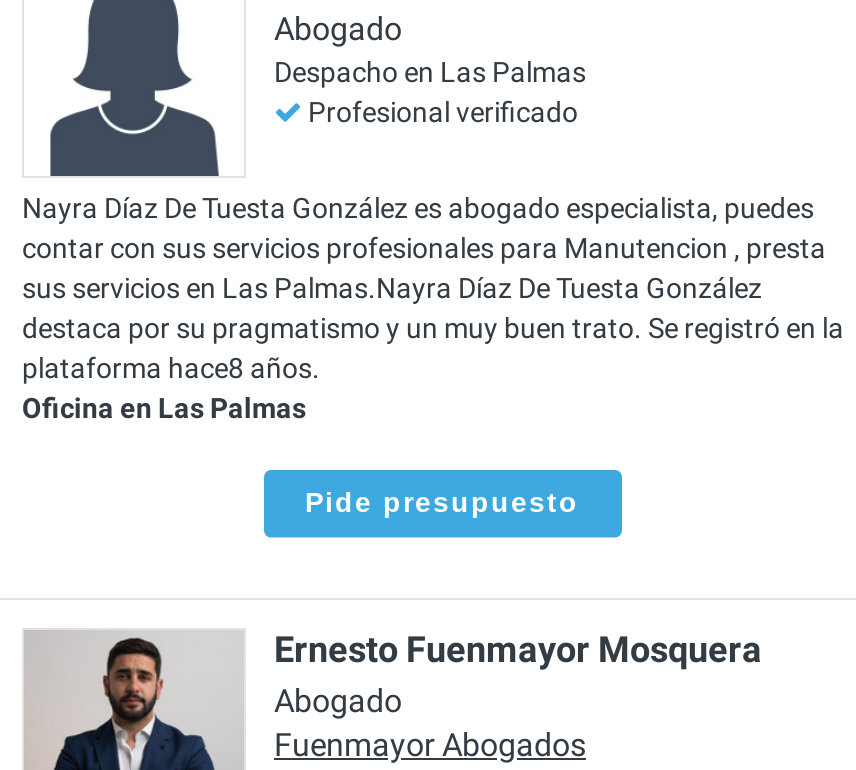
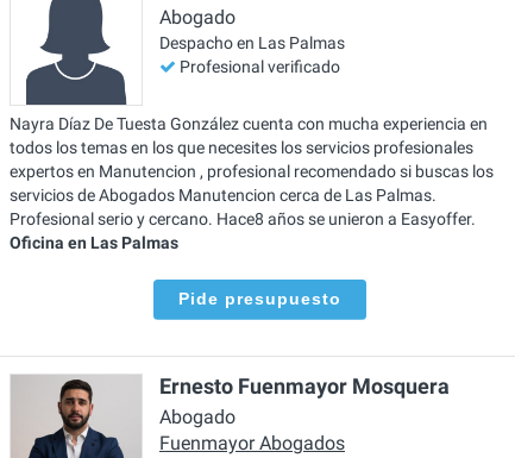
[22,192,844,384] Nayra Díaz De Tuesta González es abogado especialista, puedes | contar con sus servicios profesionales para Manutencion , presta | sus servicios en Las Palmas.Nayra Díaz De Tuesta González | destaca por su pragmatismo y un muy buen trato. Se registró en la | plataforma hace8 años. -> [10,114,494,229] Nayra Díaz De Tuesta González cuenta con mucha experiencia en | todos los temas en los que necesites los servicios profesionales | expertos en Manutencion , profesional recomendado si buscas los | servicios de Abogados Manutencion cerca de Las Palmas. | Profesional serio y cercano. Hace8 años se unieron a Easyoffer.

